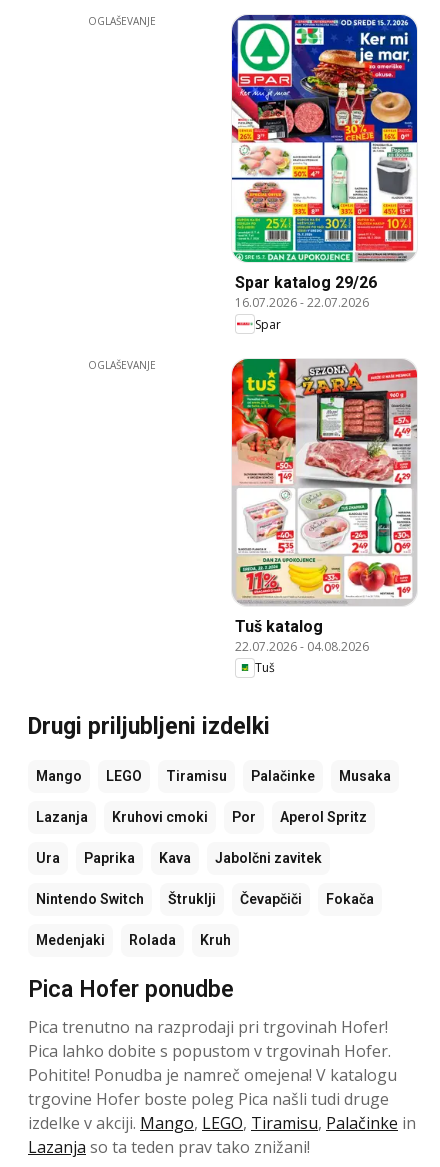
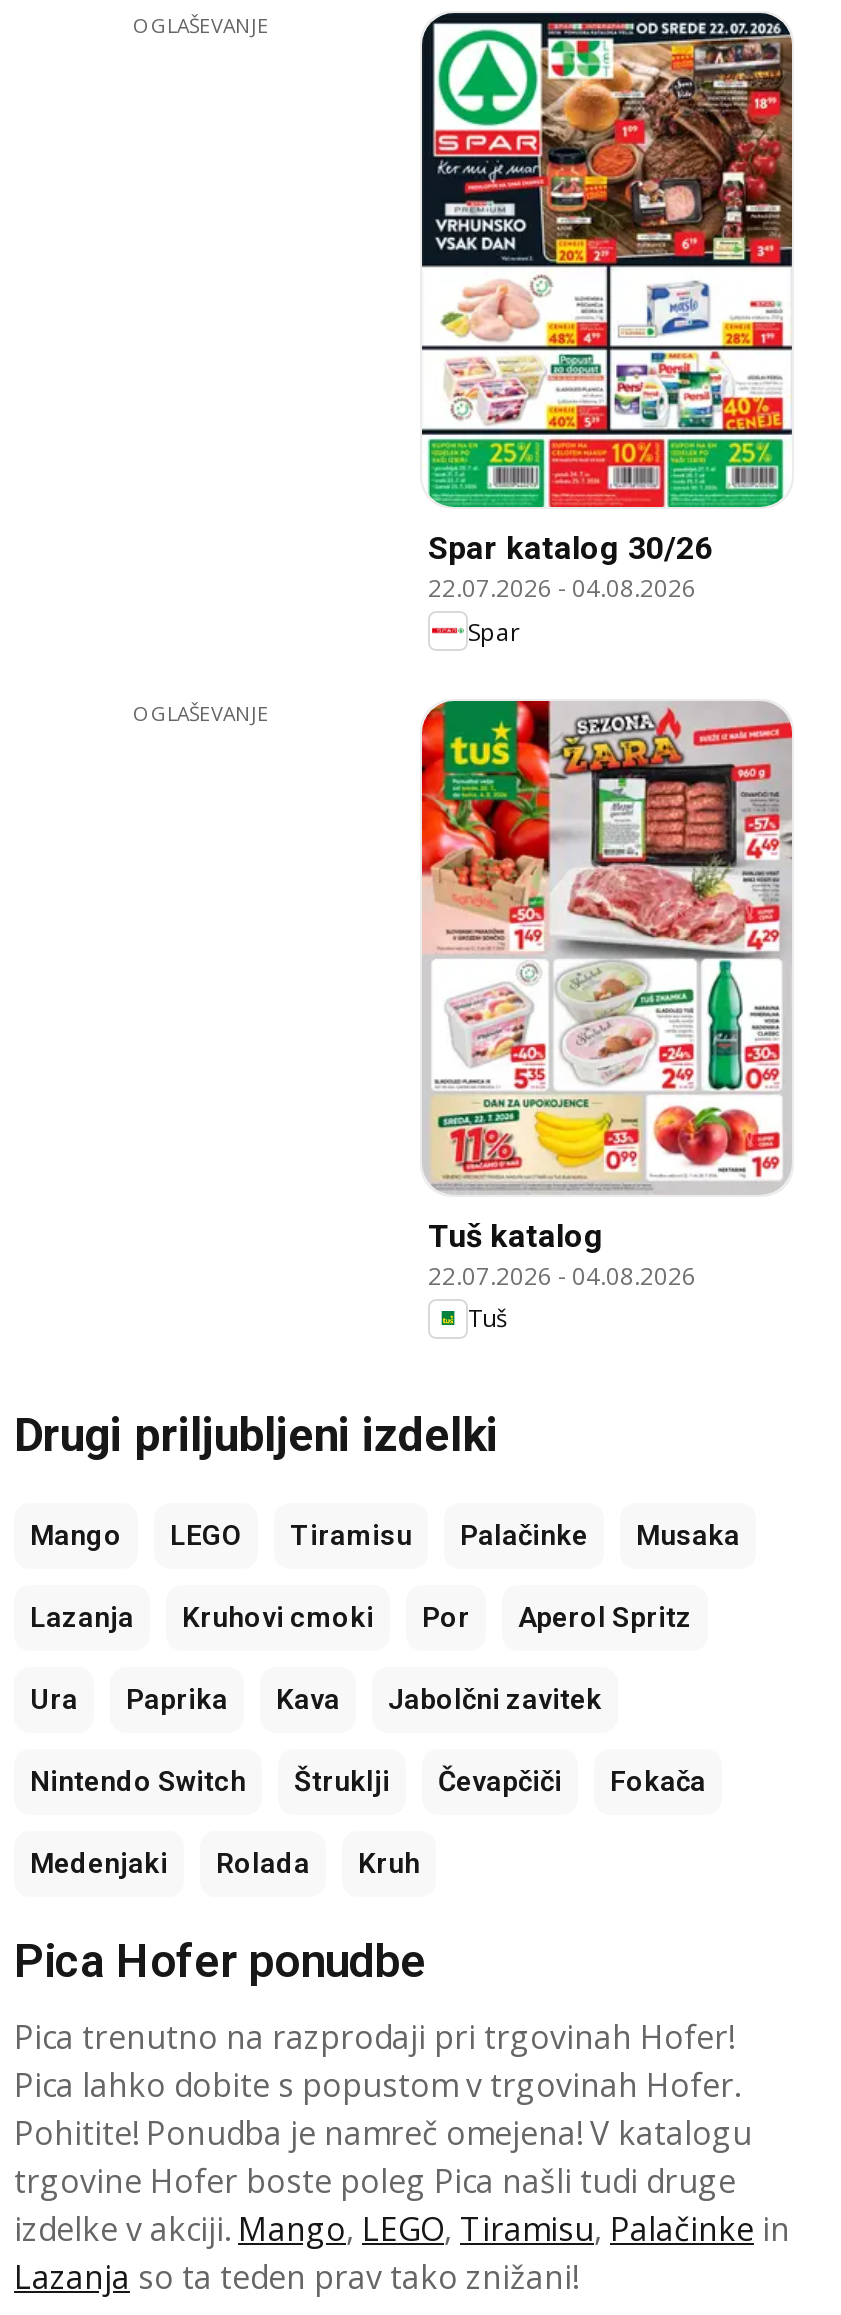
[231,14,418,292] [image] | Spar katalog 29/26 -> [420,11,794,567] [image] | Spar katalog 30/26
[235,294,369,311] 16.07.2026 - 22.07.2026 -> [428,571,696,605] 22.07.2026 - 04.08.2026

